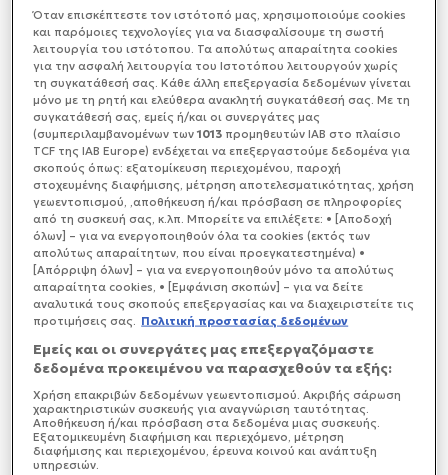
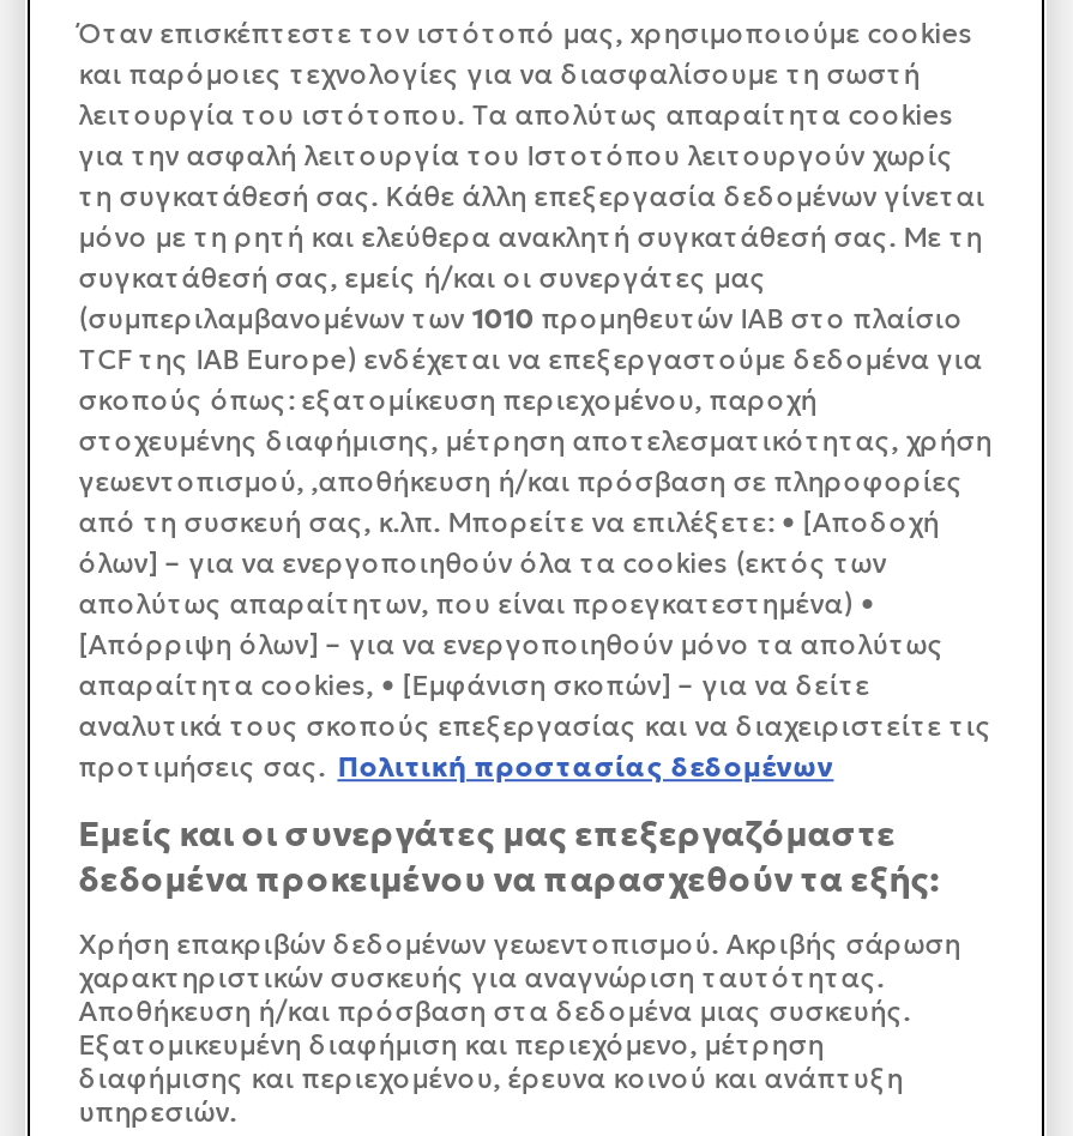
[33,127,401,141] (συμπεριλαμβανομένων των 1013 προμηθευτών IAB στο πλαίσιο -> [78,302,963,335] (συμπεριλαμβανομένων των 1010 προμηθευτών IAB στο πλαίσιο

